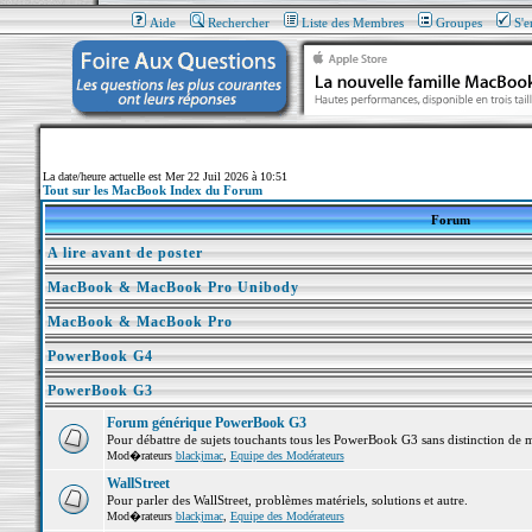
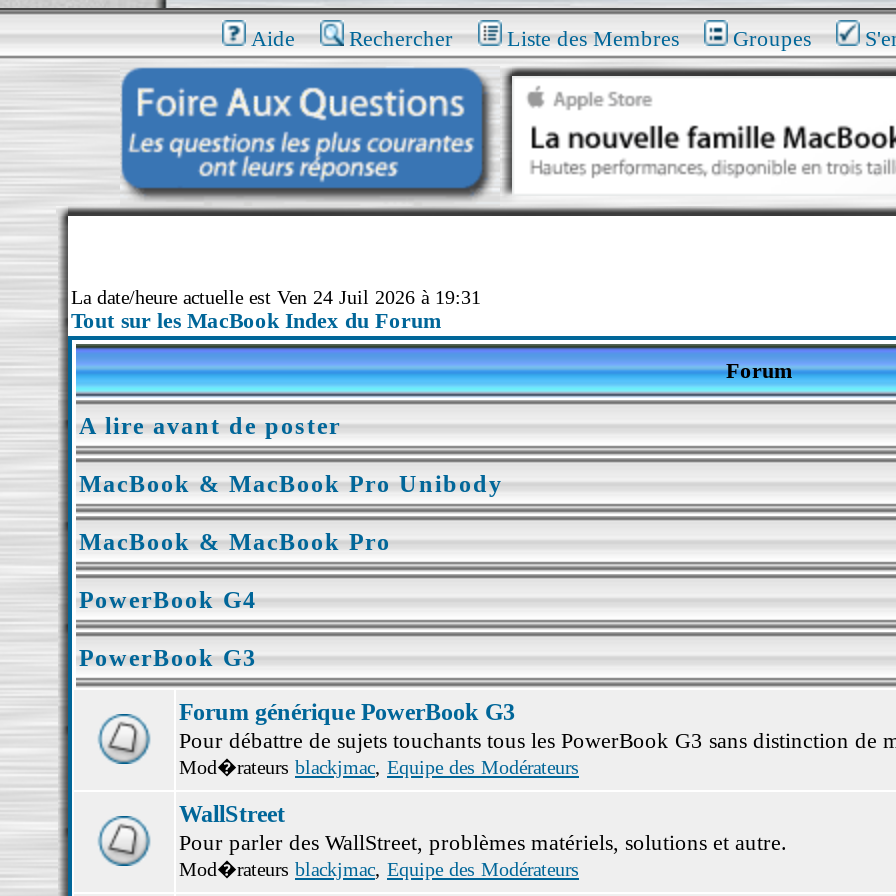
[42,170,287,183] La date/heure actuelle est Mer 22 Juil 2026 à 10:51 -> [71,286,481,308] La date/heure actuelle est Ven 24 Juil 2026 à 19:31

